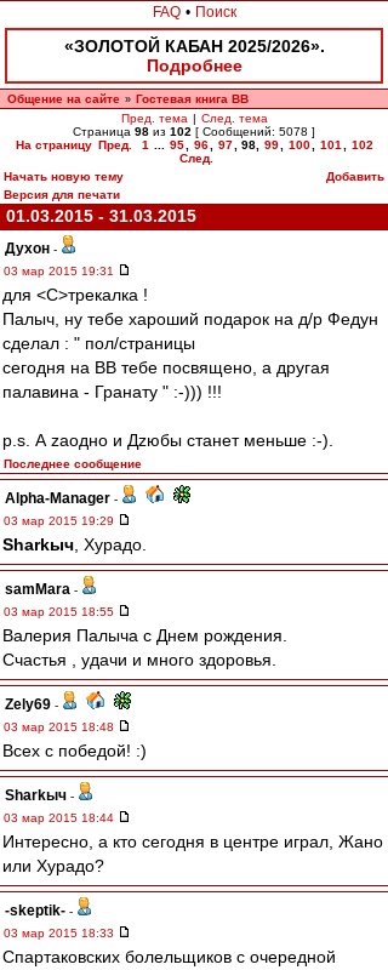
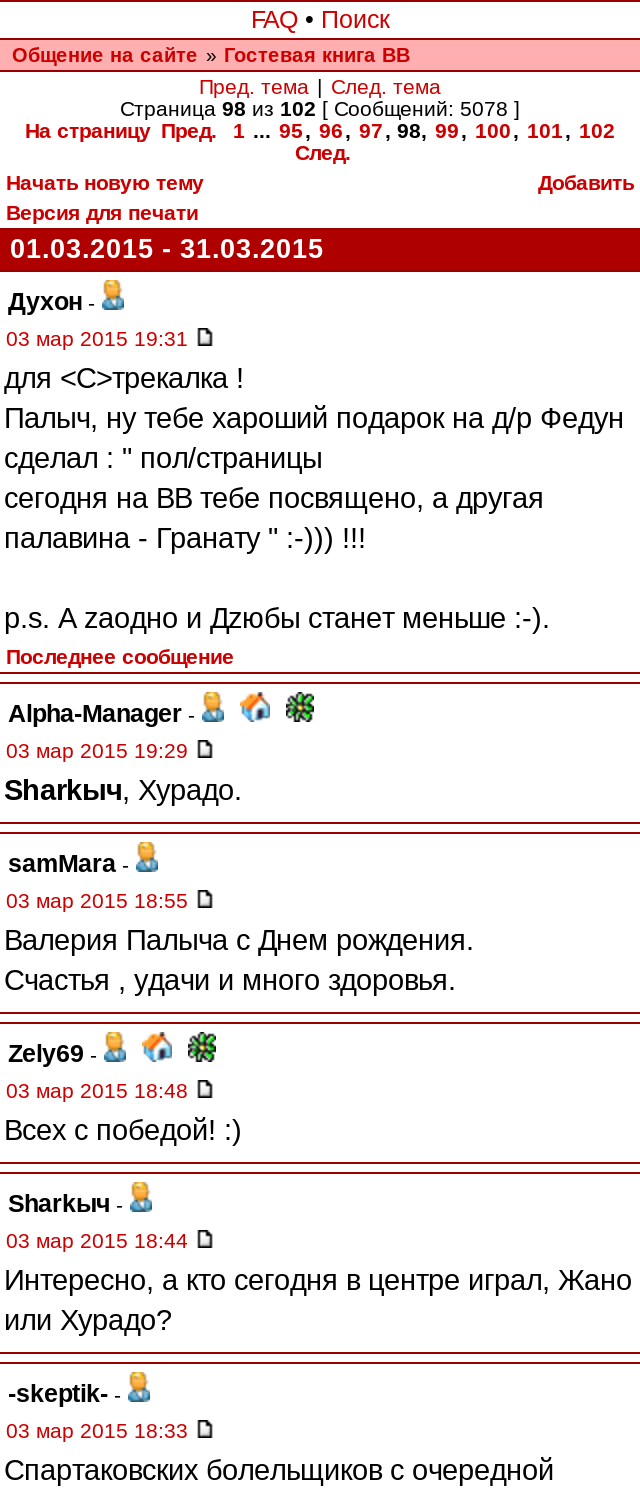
[64,36,324,75] «ЗОЛОТОЙ КАБАН 2025/2026». | Подробнее -> none

